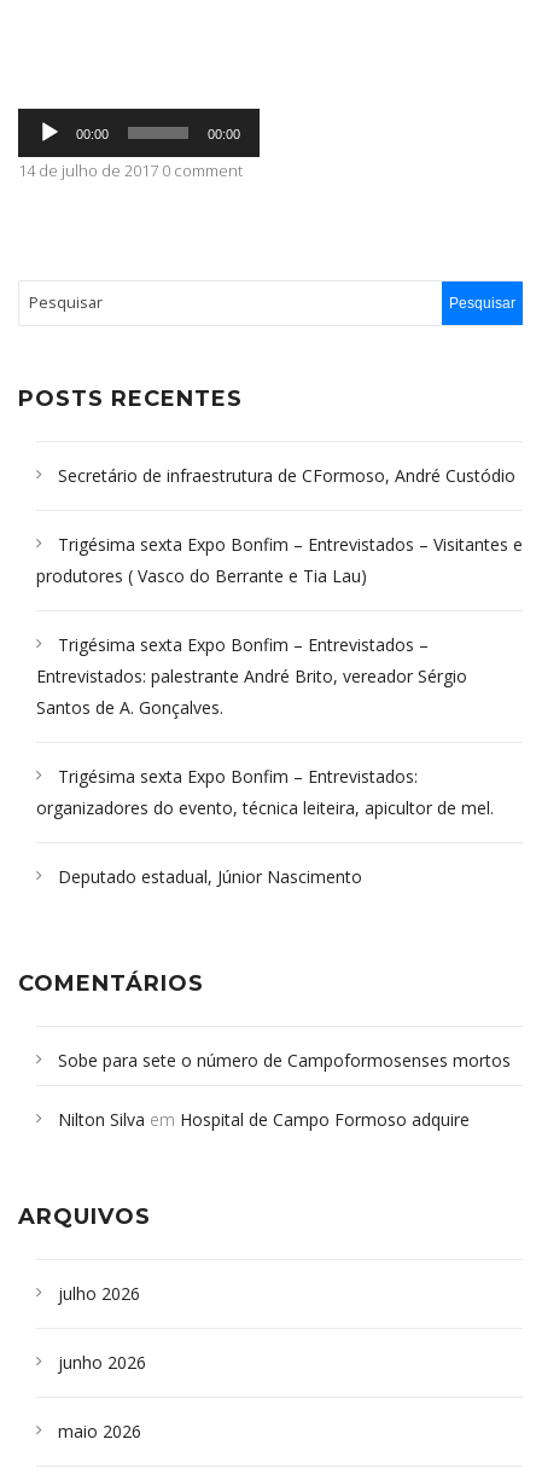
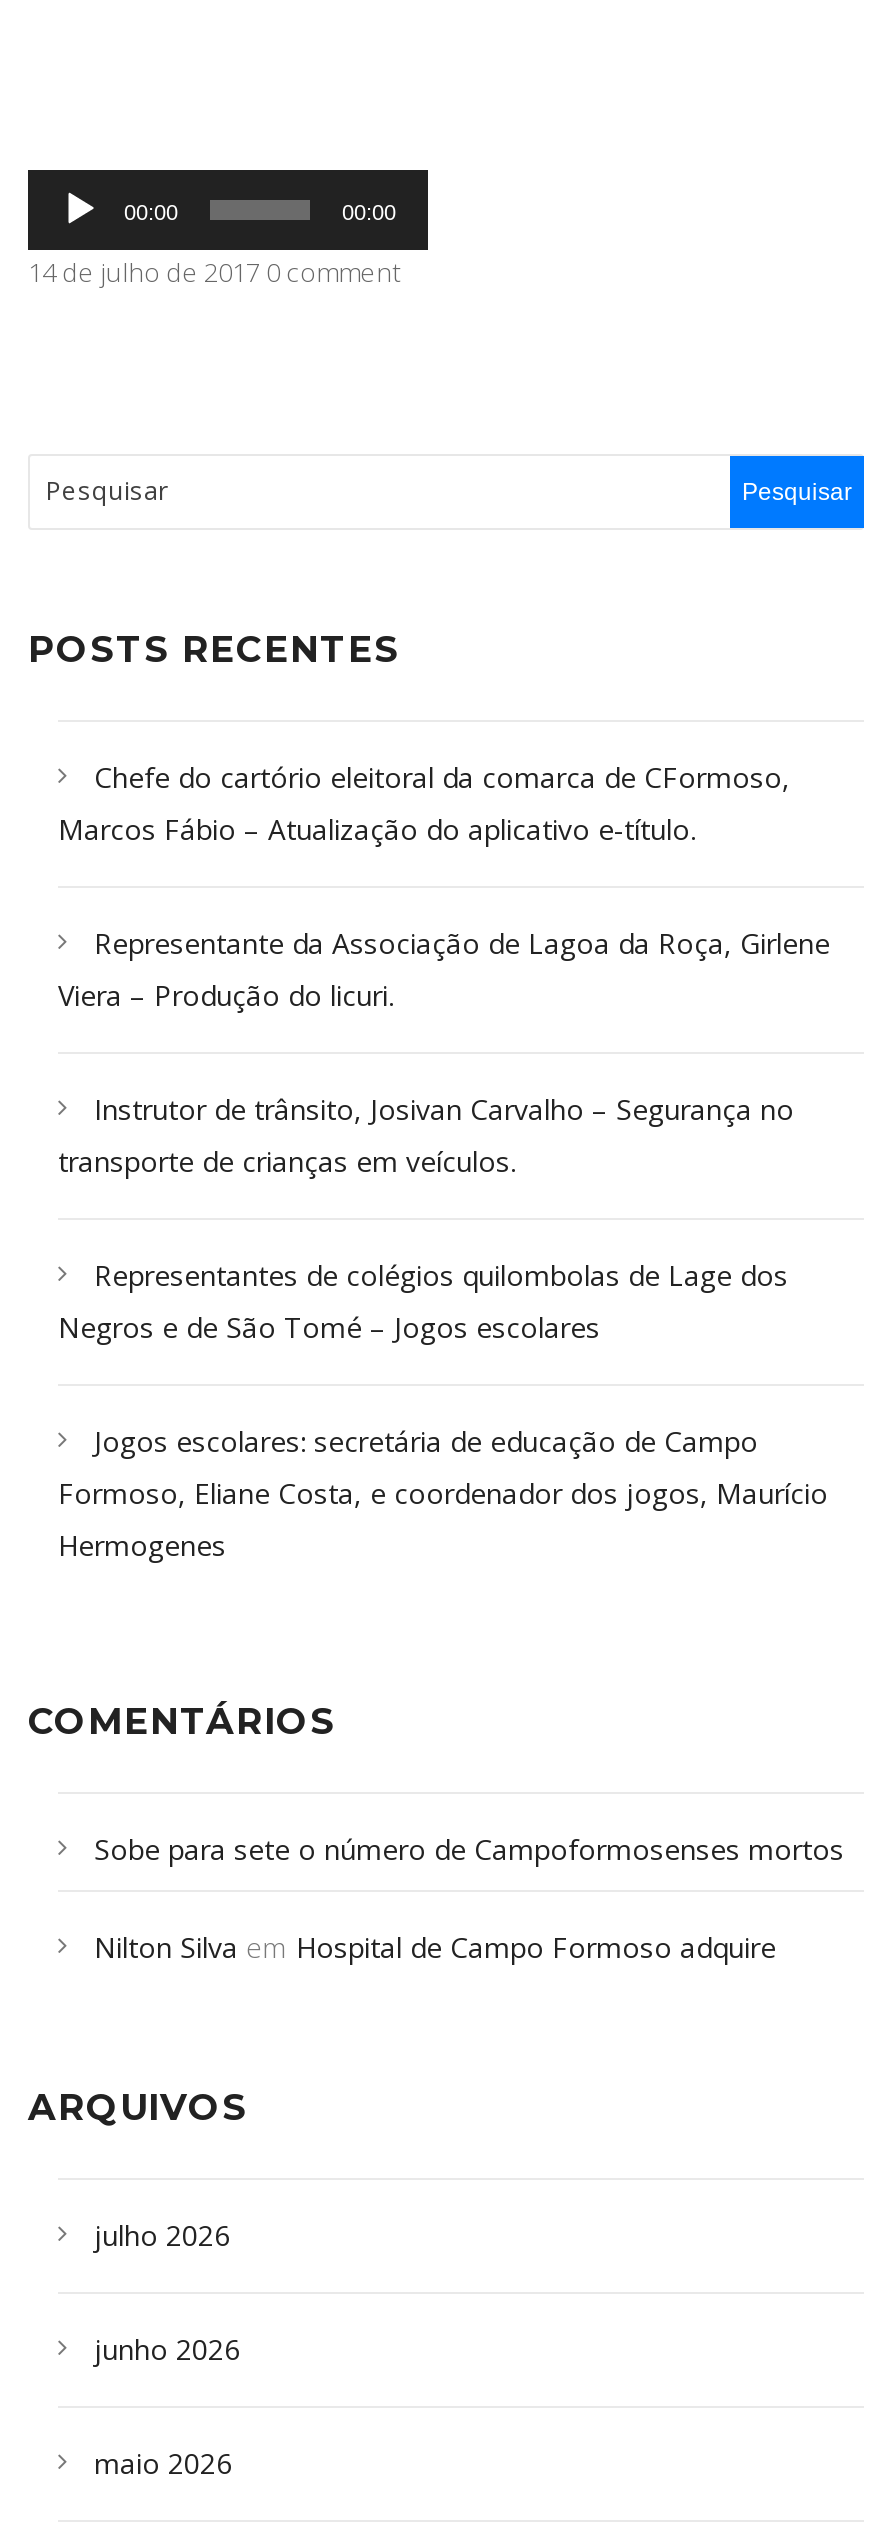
[58,464,515,487] Secretário de infraestrutura de CFormoso, André Custódio -> [58,758,790,848] Chefe do cartório eleitoral da comarca de CFormoso, | Marcos Fábio – Atualização do aplicativo e-título.
[36,533,523,587] Trigésima sexta Expo Bonfim – Entrevistados – Visitantes e | produtores ( Vasco do Berrante e Tia Lau) -> [58,924,830,1014] Representante da Associação de Lagoa da Roça, Girlene | Viera – Produção do licuri.
[36,633,467,719] Trigésima sexta Expo Bonfim – Entrevistados – | Entrevistados: palestrante André Brito, vereador Sérgio | Santos de A. Gonçalves. -> [58,1090,794,1180] Instrutor de trânsito, Josivan Carvalho – Segurança no | transporte de crianças em veículos.
[36,765,494,819] Trigésima sexta Expo Bonfim – Entrevistados: | organizadores do evento, técnica leiteira, apicultor de mel. -> [58,1256,788,1346] Representantes de colégios quilombolas de Lage dos | Negros e de São Tomé – Jogos escolares
[58,865,362,888] Deputado estadual, Júnior Nascimento -> [58,1422,828,1564] Jogos escolares: secretária de educação de Campo | Formoso, Eliane Costa, e coordenador dos jogos, Maurício | Hermogenes

